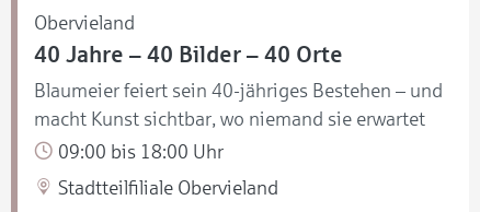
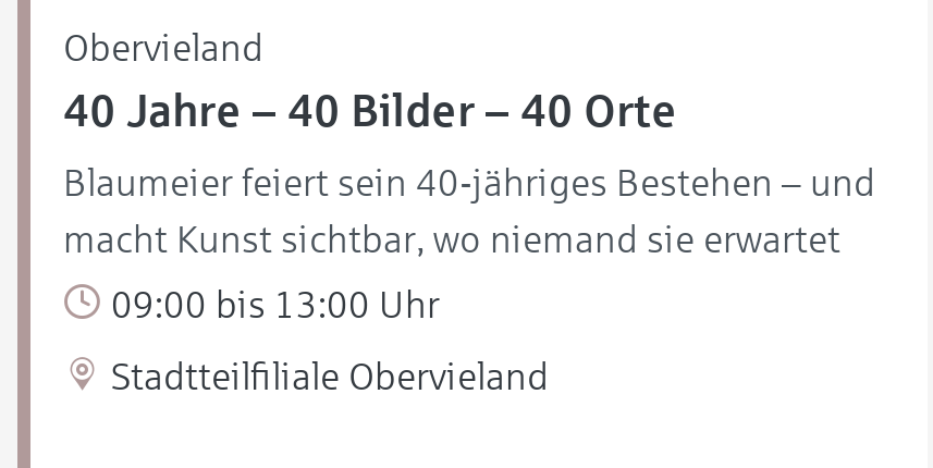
[54,141,224,163] 09:00 bis 18:00 Uhr -> [102,283,440,326] 09:00 bis 13:00 Uhr

